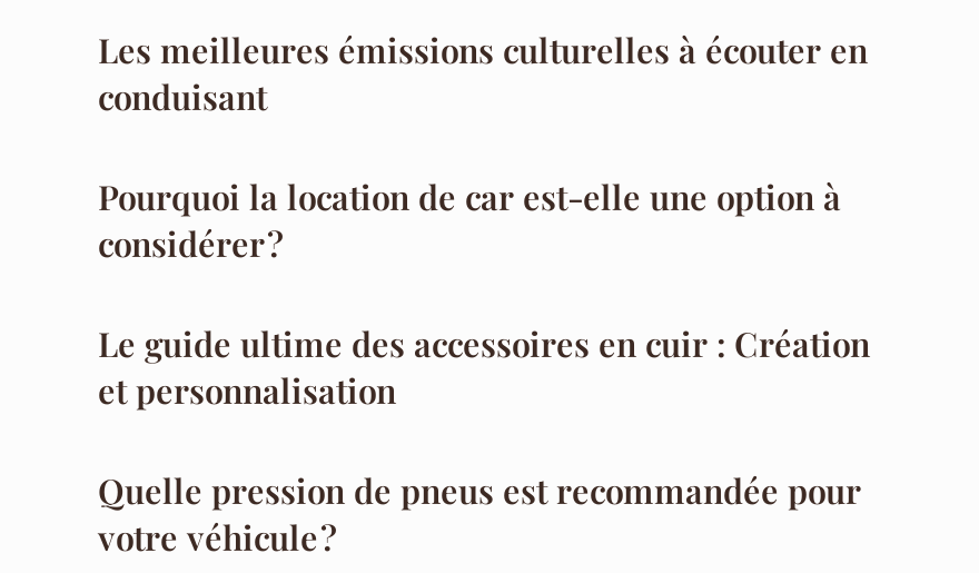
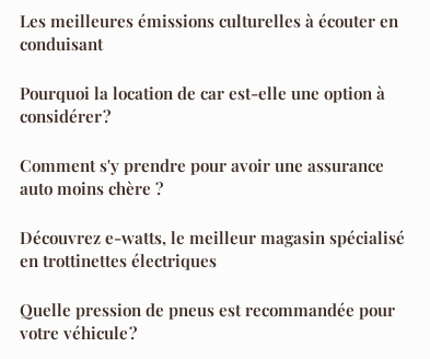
[98,322,870,413] Le guide ultime des accessoires en cuir : Création | et personnalisation -> [20,155,405,272] Comment s'y prendre pour avoir une assurance | auto moins chère ? | Découvrez e-watts, le meilleur magasin spécialisé | en trottinettes électriques

